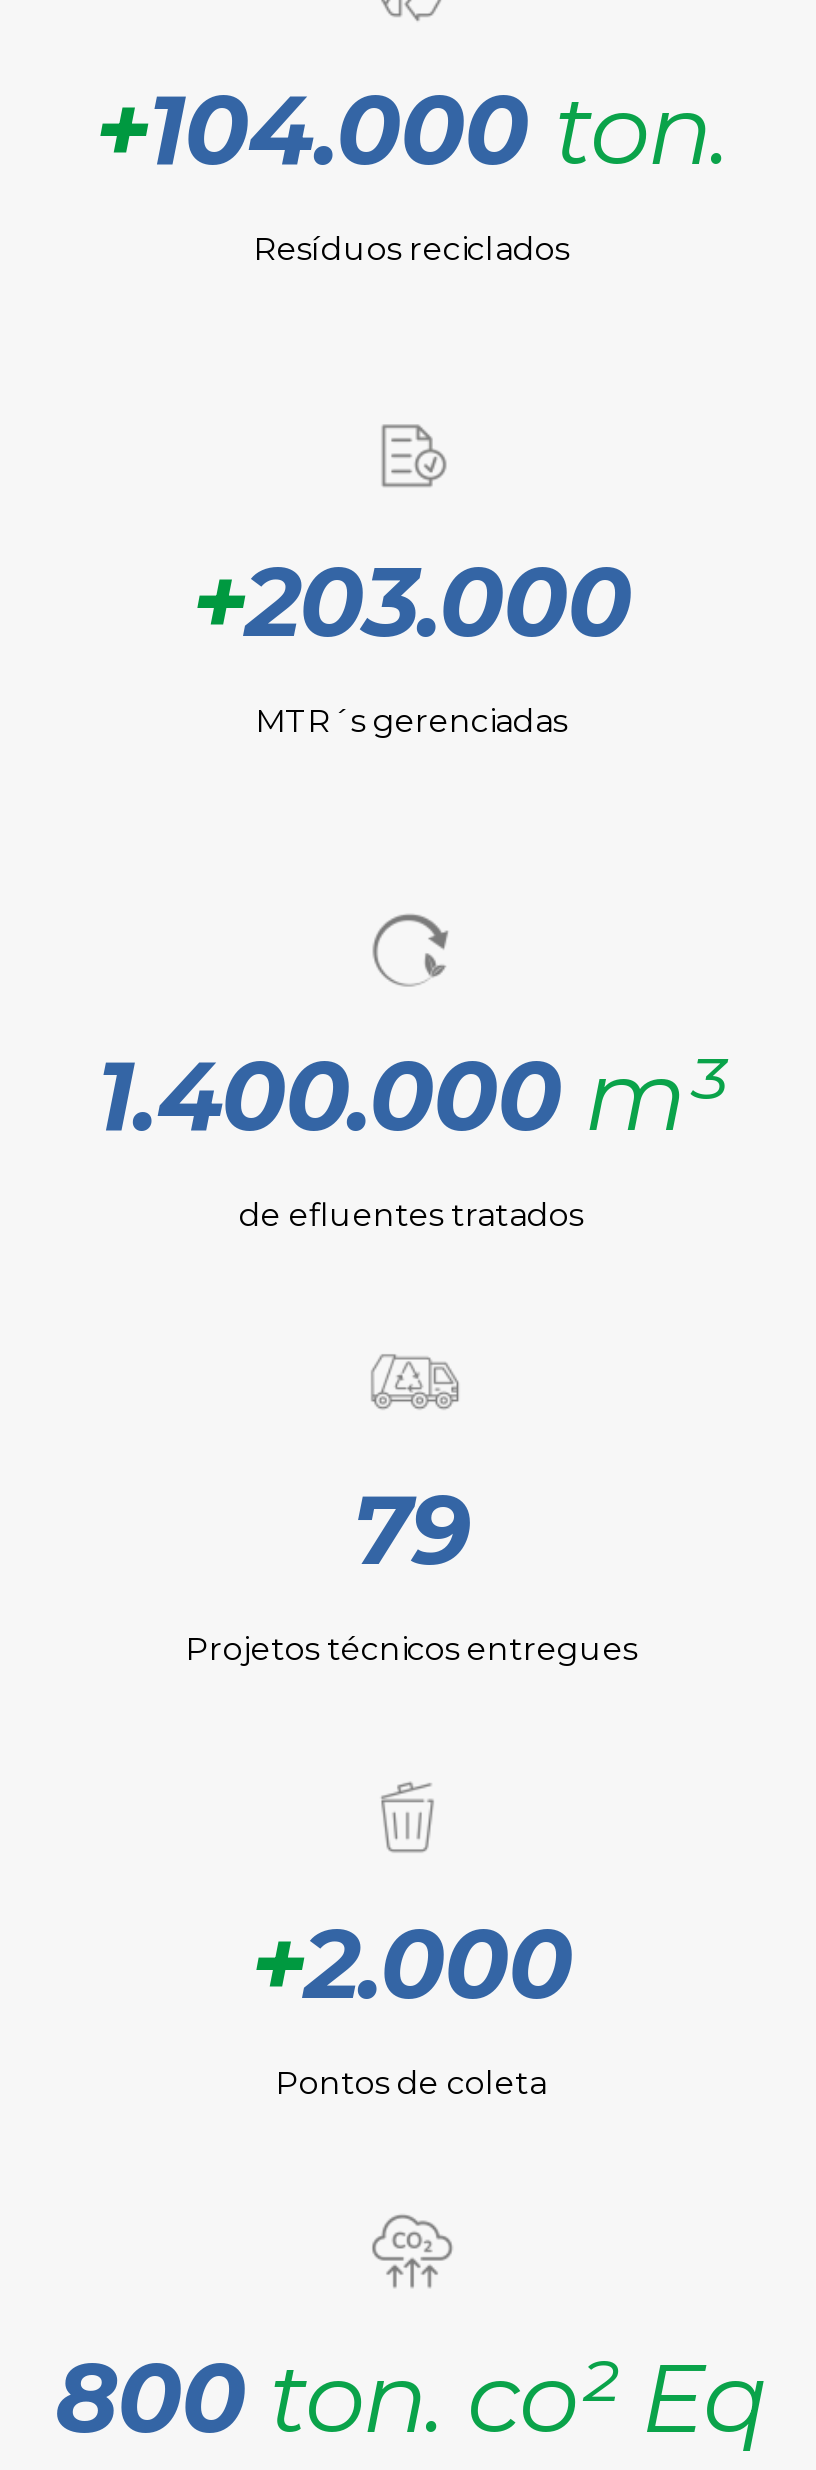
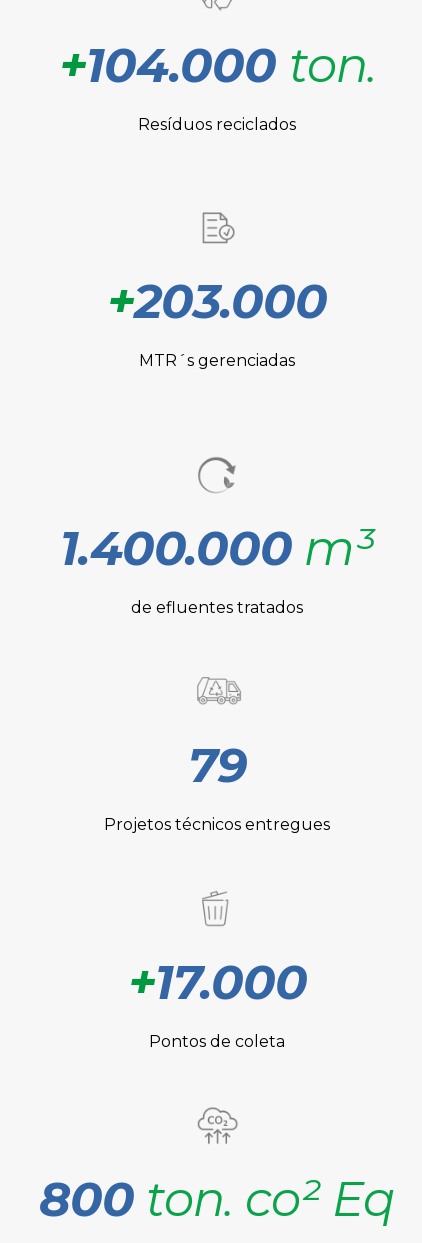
[250,1907,572,2023] +2.000 -> [127,953,306,1011] +17.000

